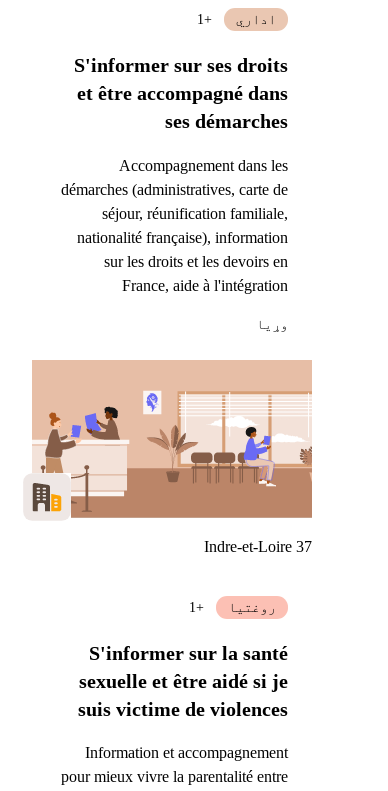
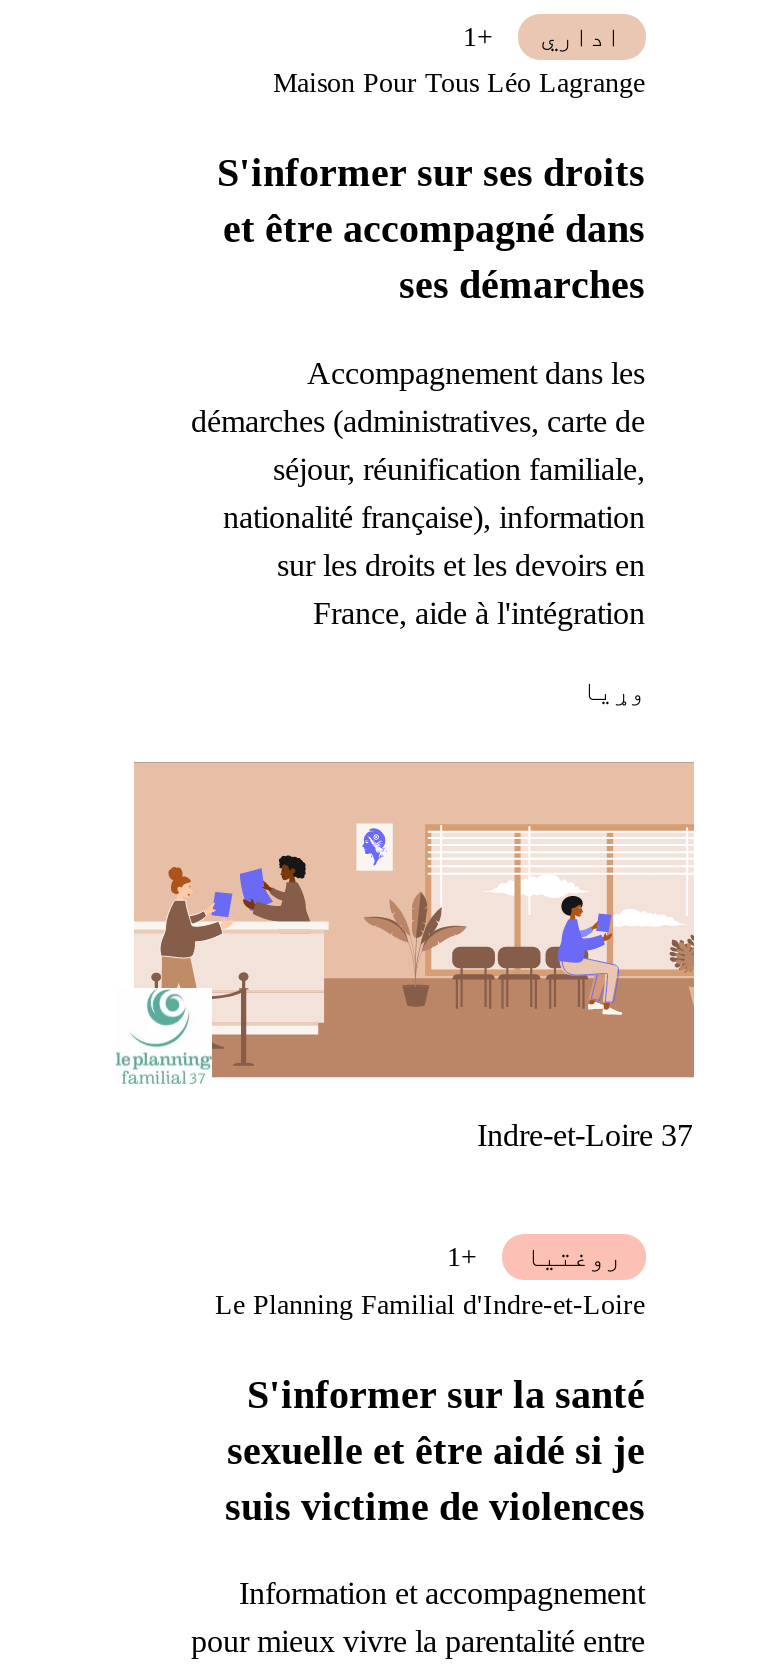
none -> [273,69,645,99] Maison Pour Tous Léo Lagrange
[24,474,71,520] [image] -> [116,988,212,1086] [image]
none -> [215,1289,645,1319] Le Planning Familial d'Indre-et-Loire

